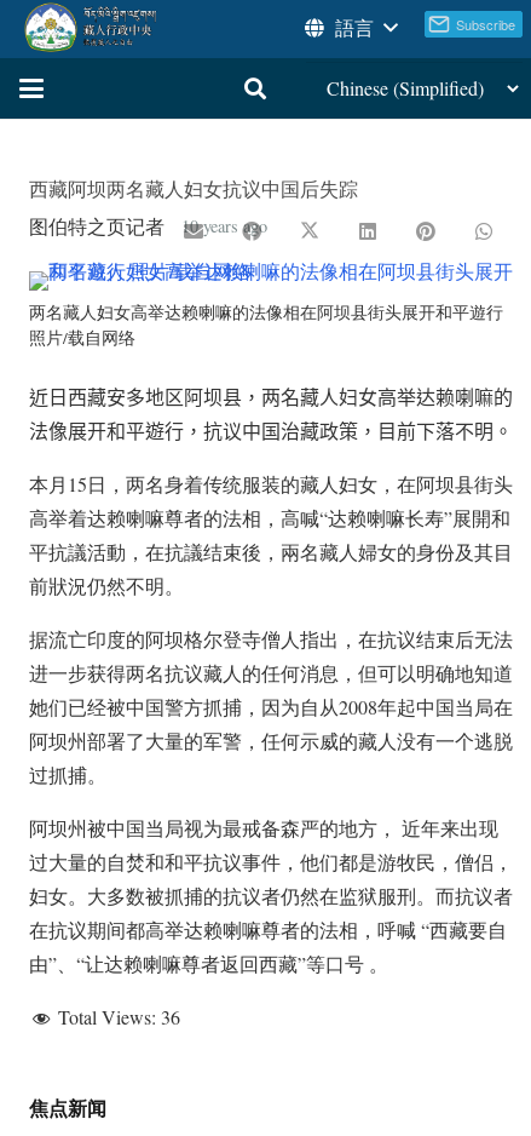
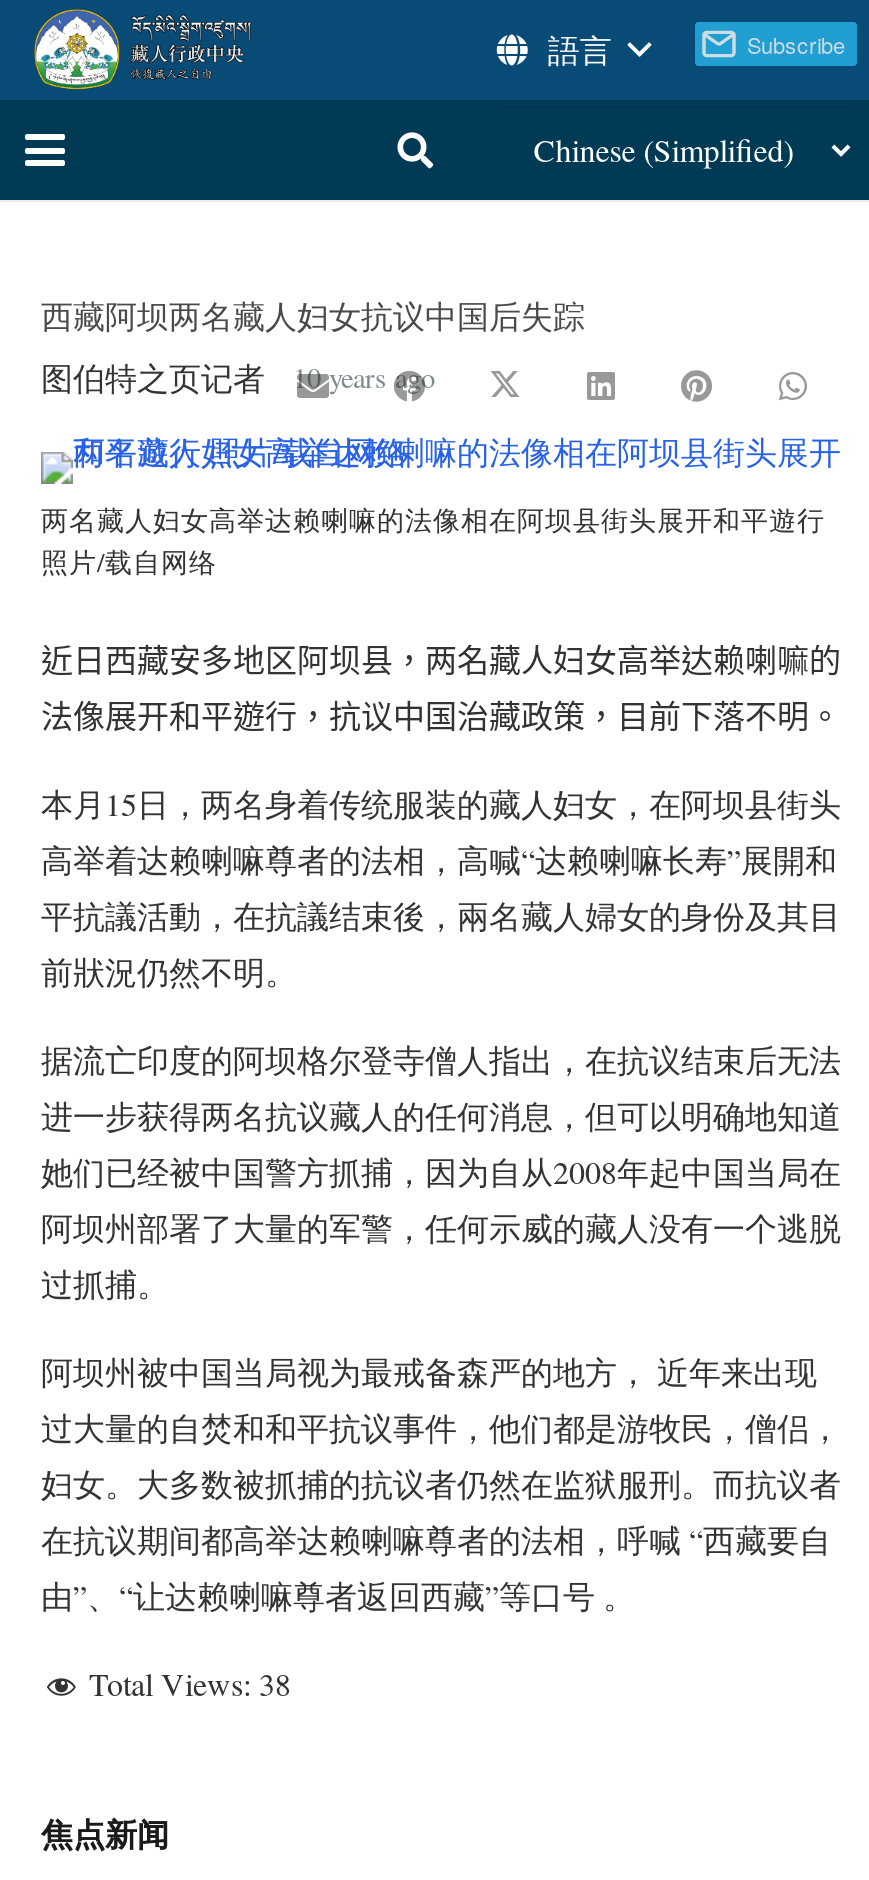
[58,1004,180,1030] Total Views: 36 -> [89,1662,291,1704] Total Views: 38

